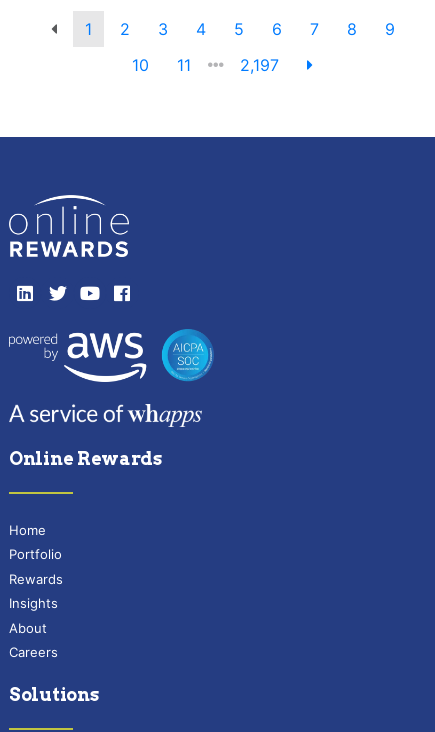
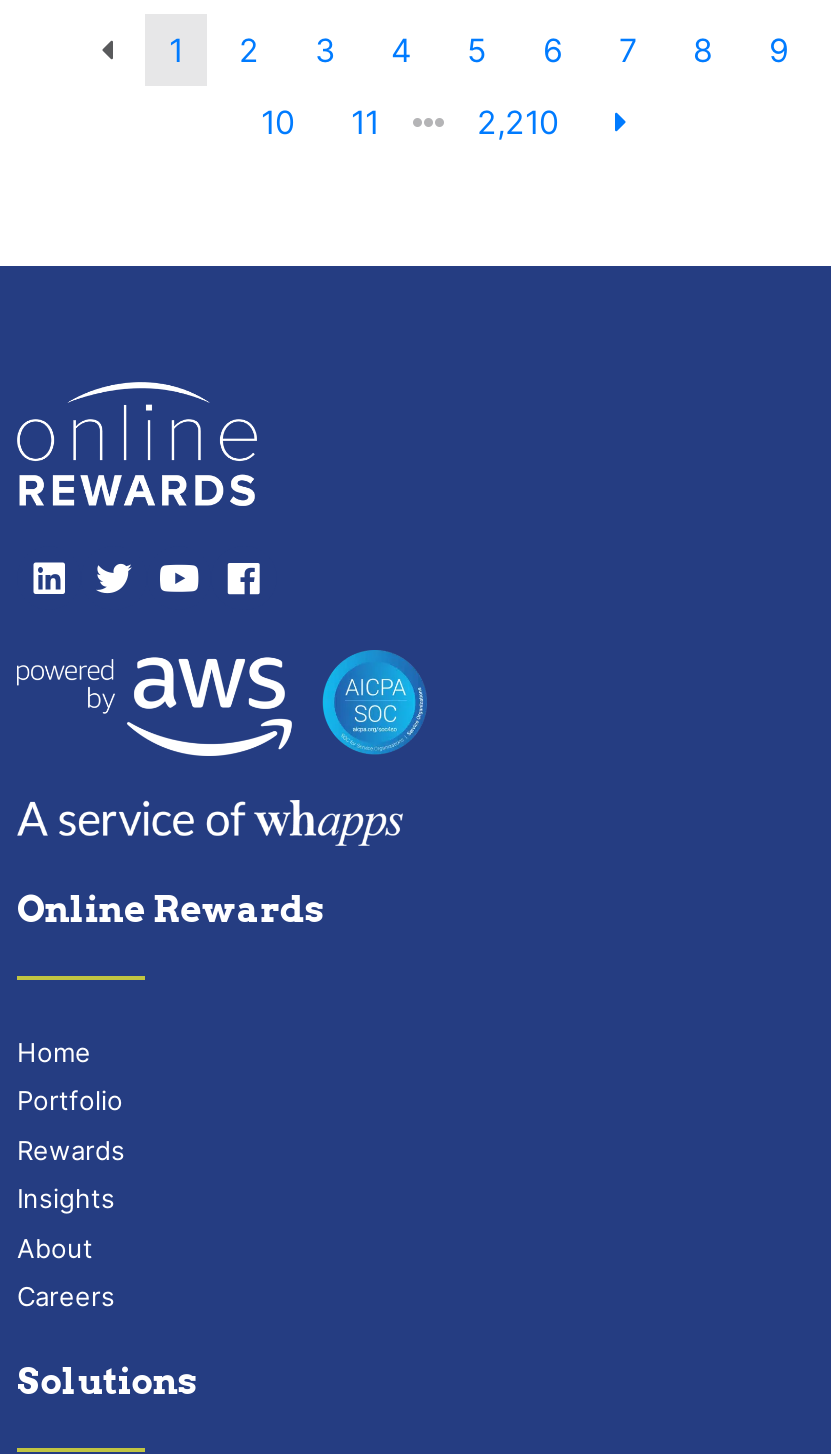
[240,55,279,75] 2,197 -> [477,102,559,142] 2,210

